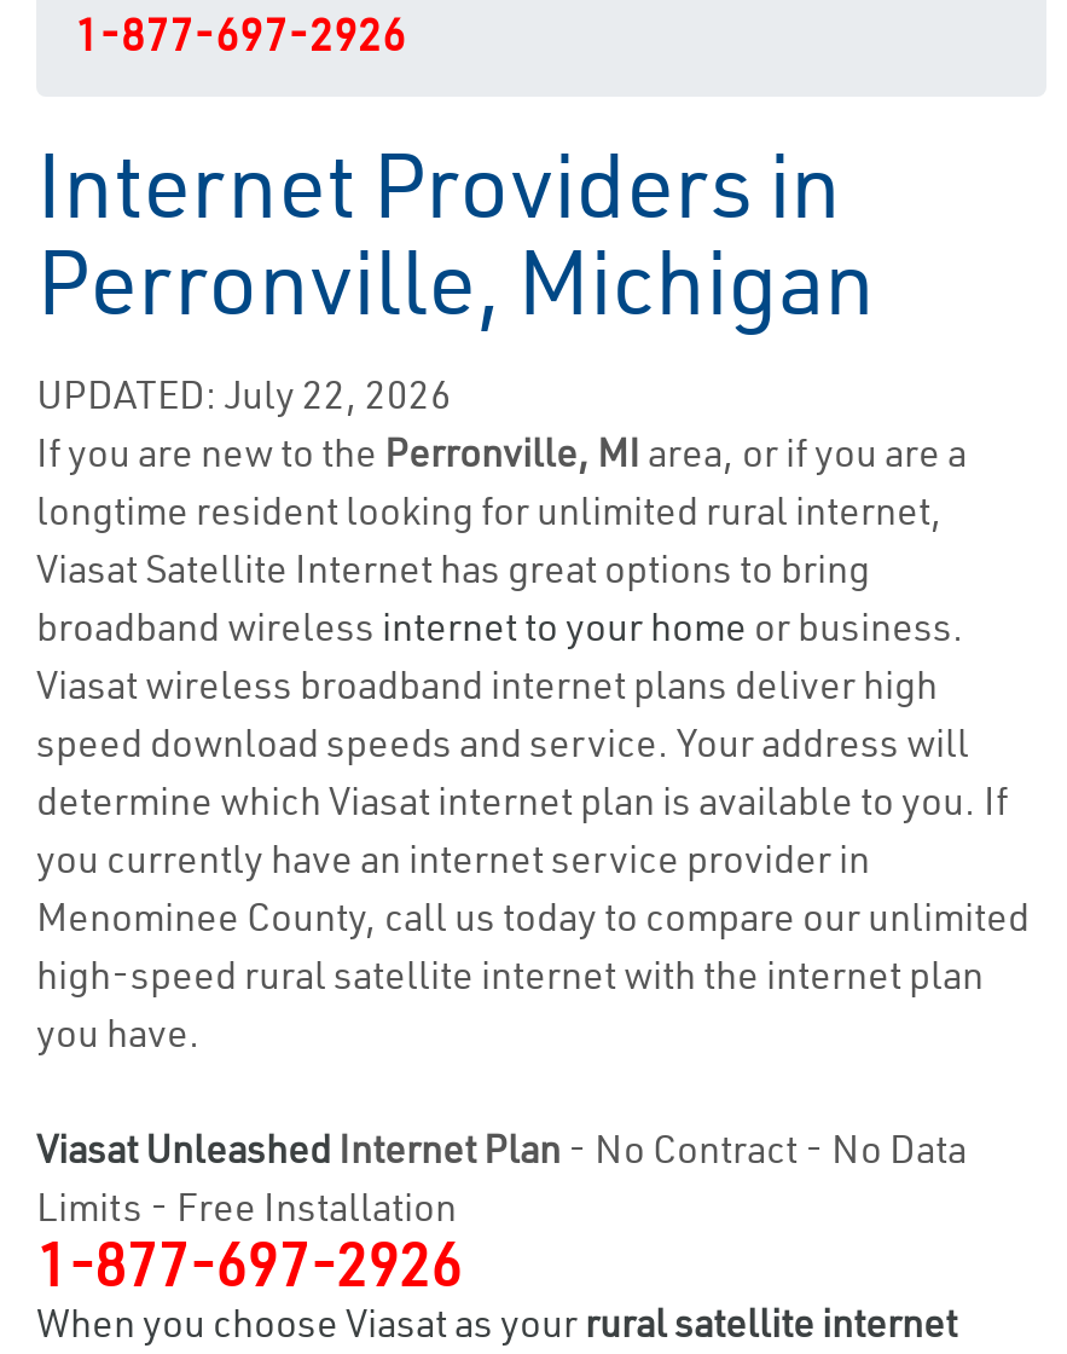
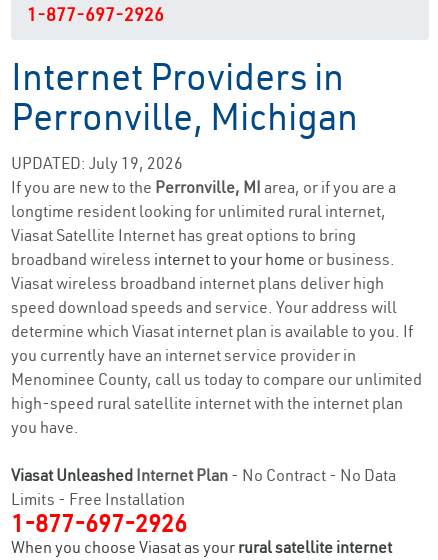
[36,370,452,418] UPDATED: July 22, 2026 -> [11,153,183,173] UPDATED: July 19, 2026

